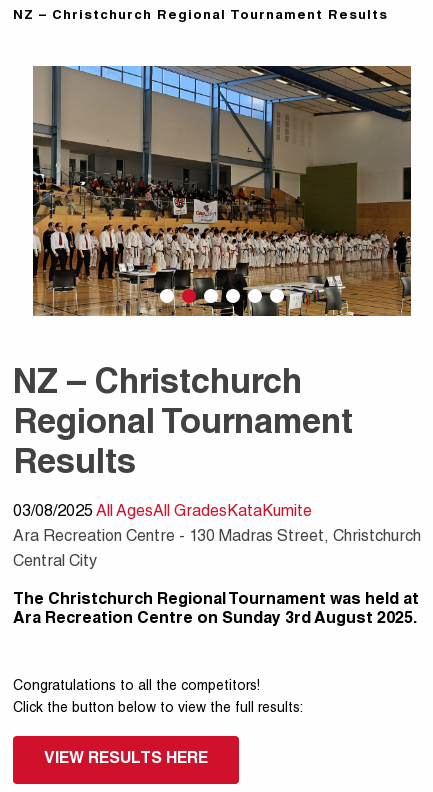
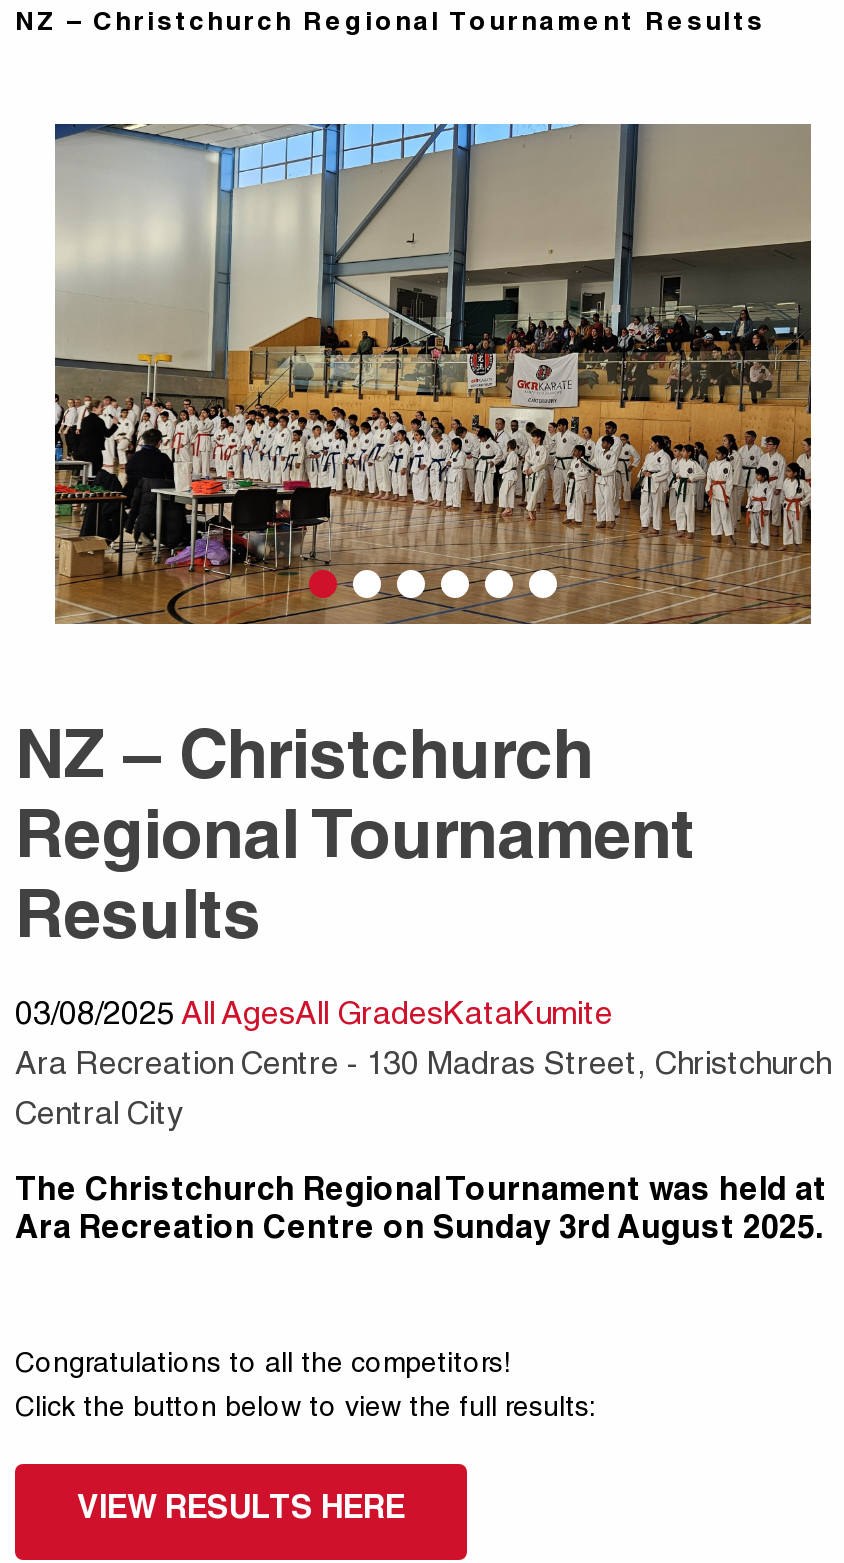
[32,65,412,317] [image] -> [53,122,813,626] [image]

